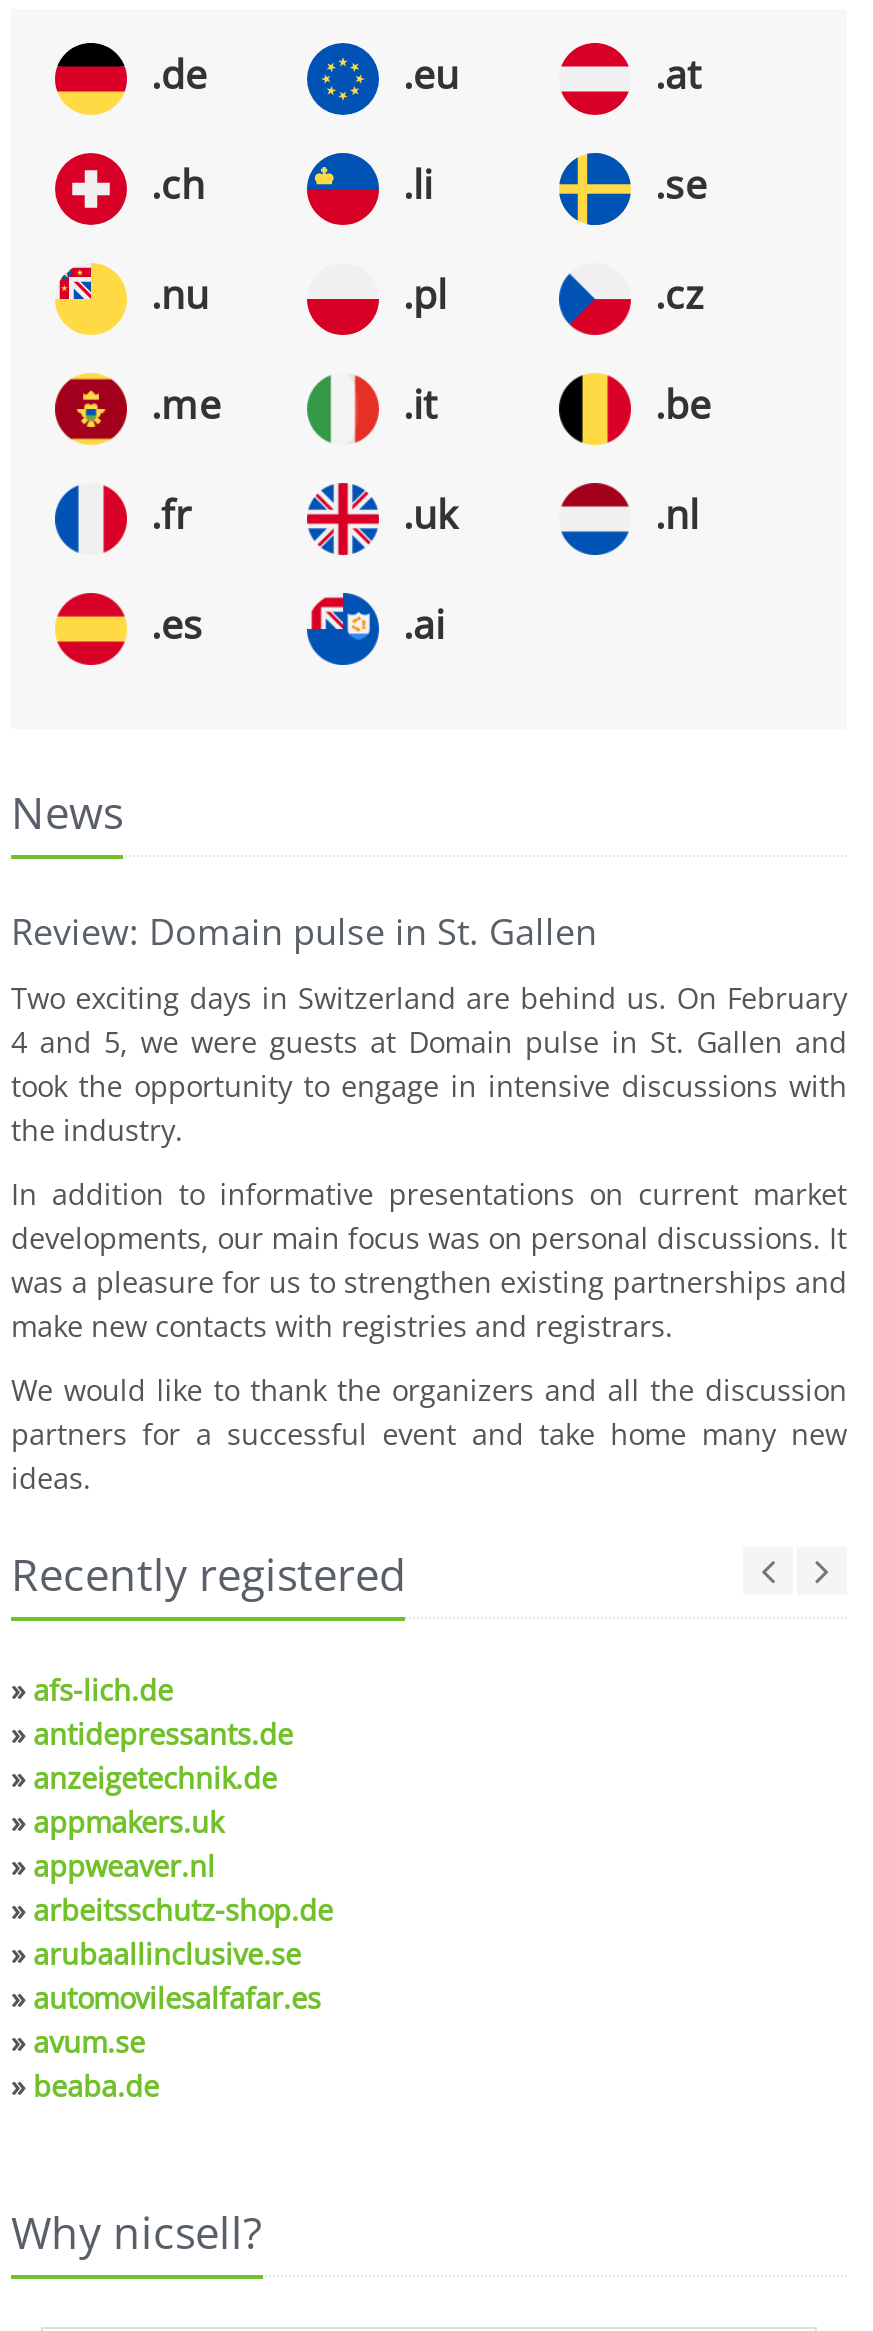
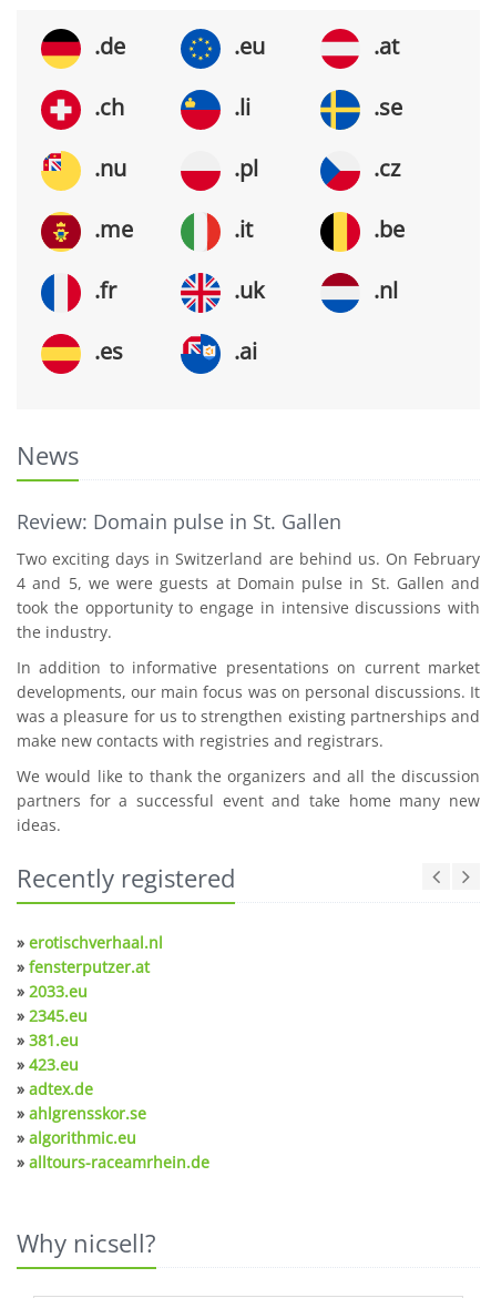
[11,1671,333,2105] » afs-lich.de | » antidepressants.de | » anzeigetechnik.de | » appmakers.uk | » appweaver.nl | » arbeitsschutz-shop.de | » arubaallinclusive.se | » automovilesalfafar.es | » avum.se | » beaba.de -> [17,932,209,1173] » erotischverhaal.nl | » fensterputzer.at | » 2033.eu | » 2345.eu | » 381.eu | » 423.eu | » adtex.de | » ahlgrensskor.se | » algorithmic.eu | » alltours-raceamrhein.de

